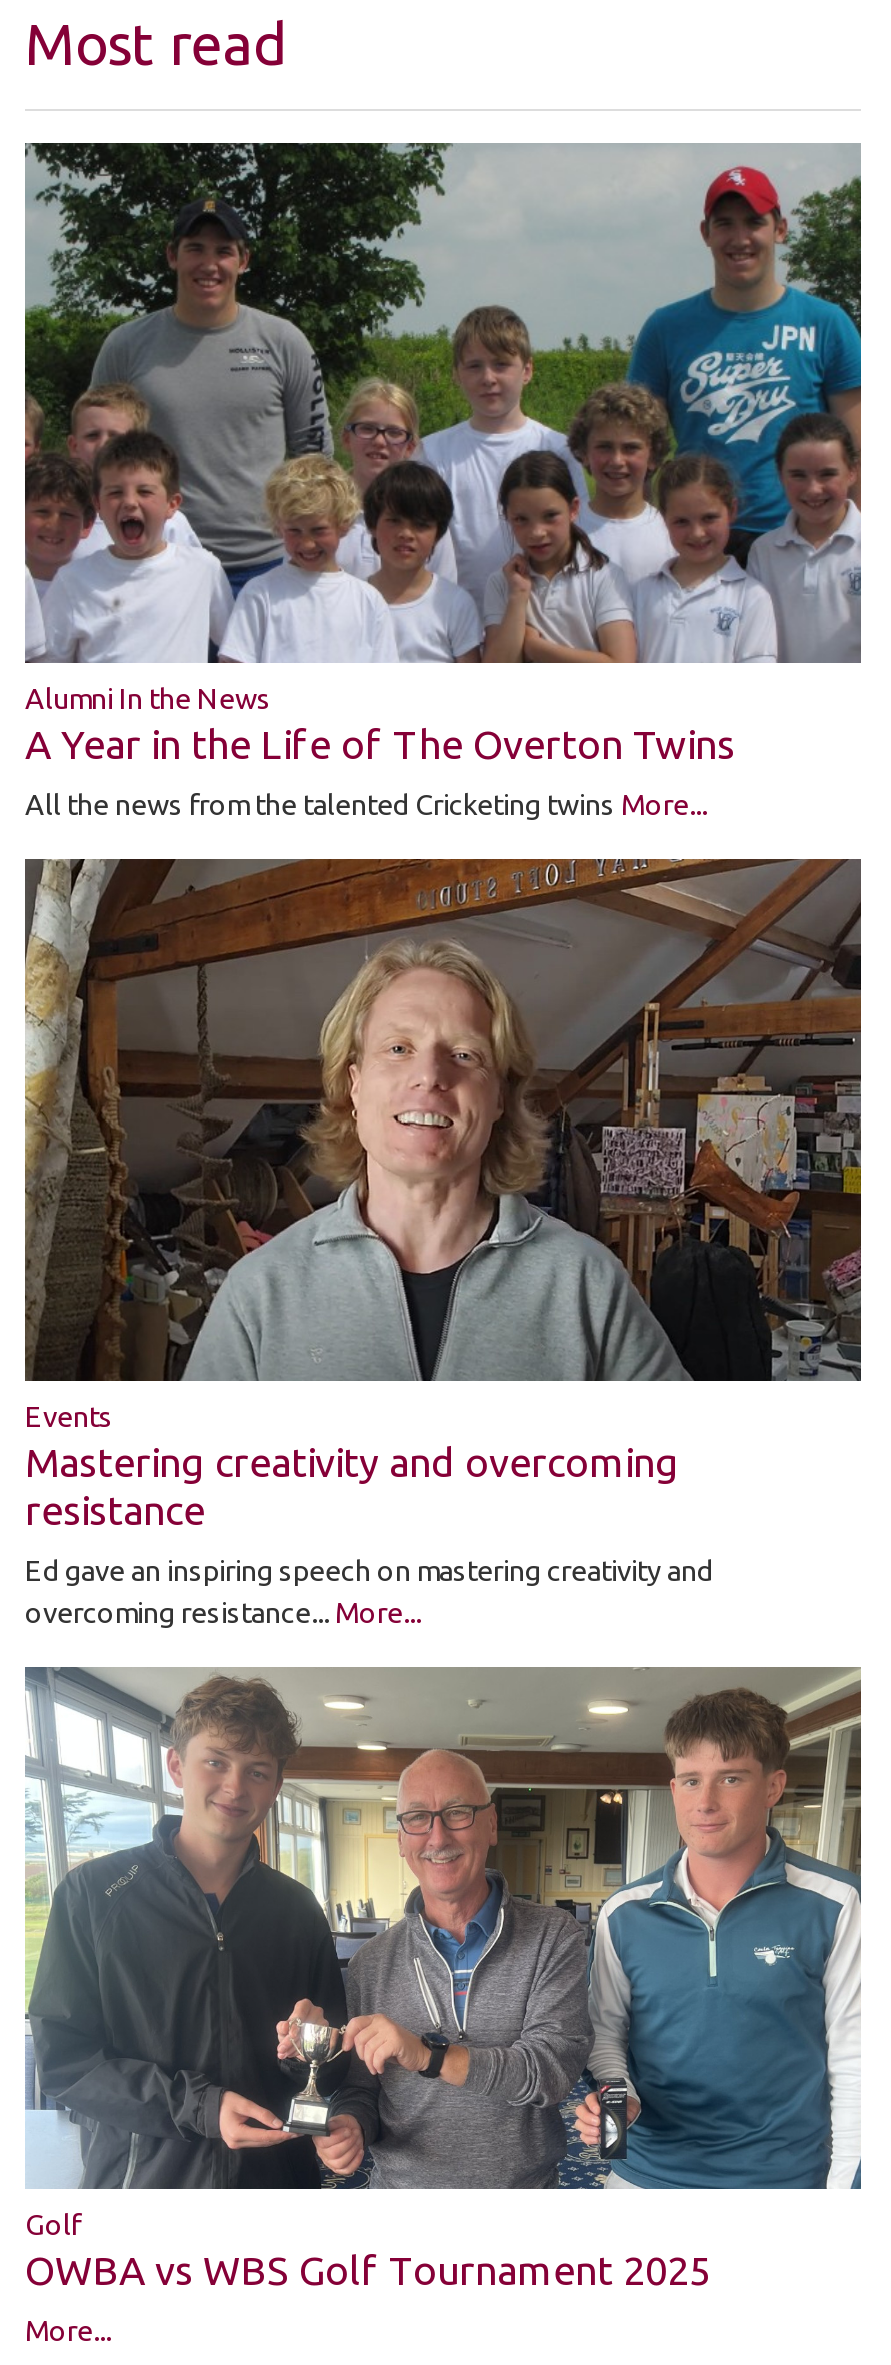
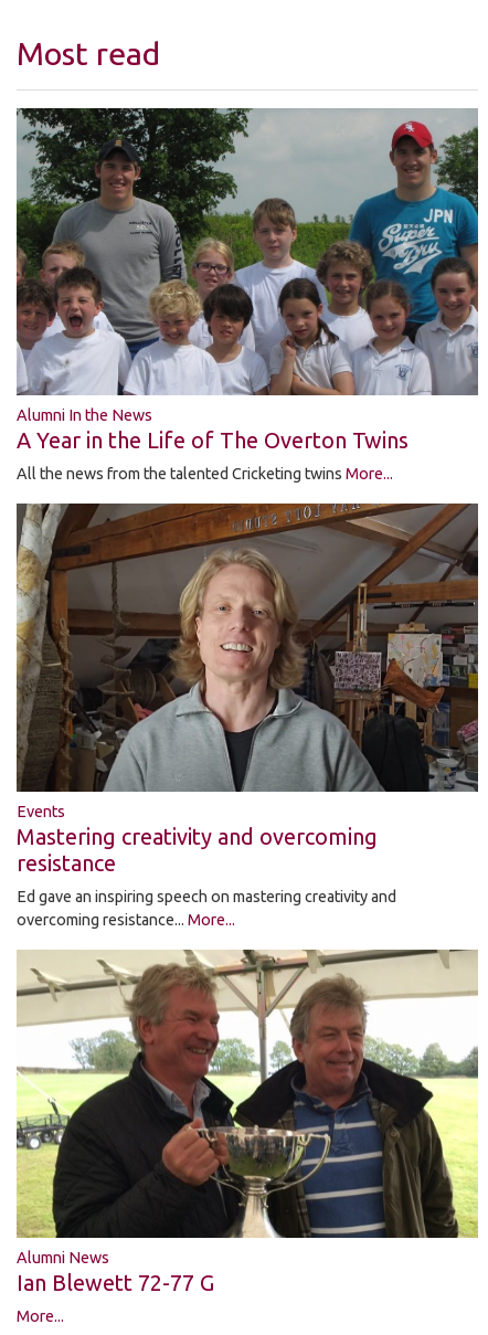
[23,1667,863,2294] [image] | Golf | OWBA vs WBS Golf Tournament 2025 -> [15,950,479,1296] [image] | Alumni News | Ian Blewett 72-77 G

